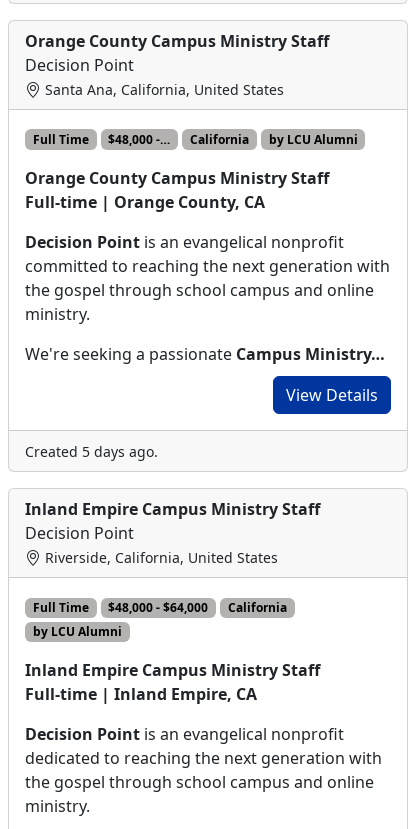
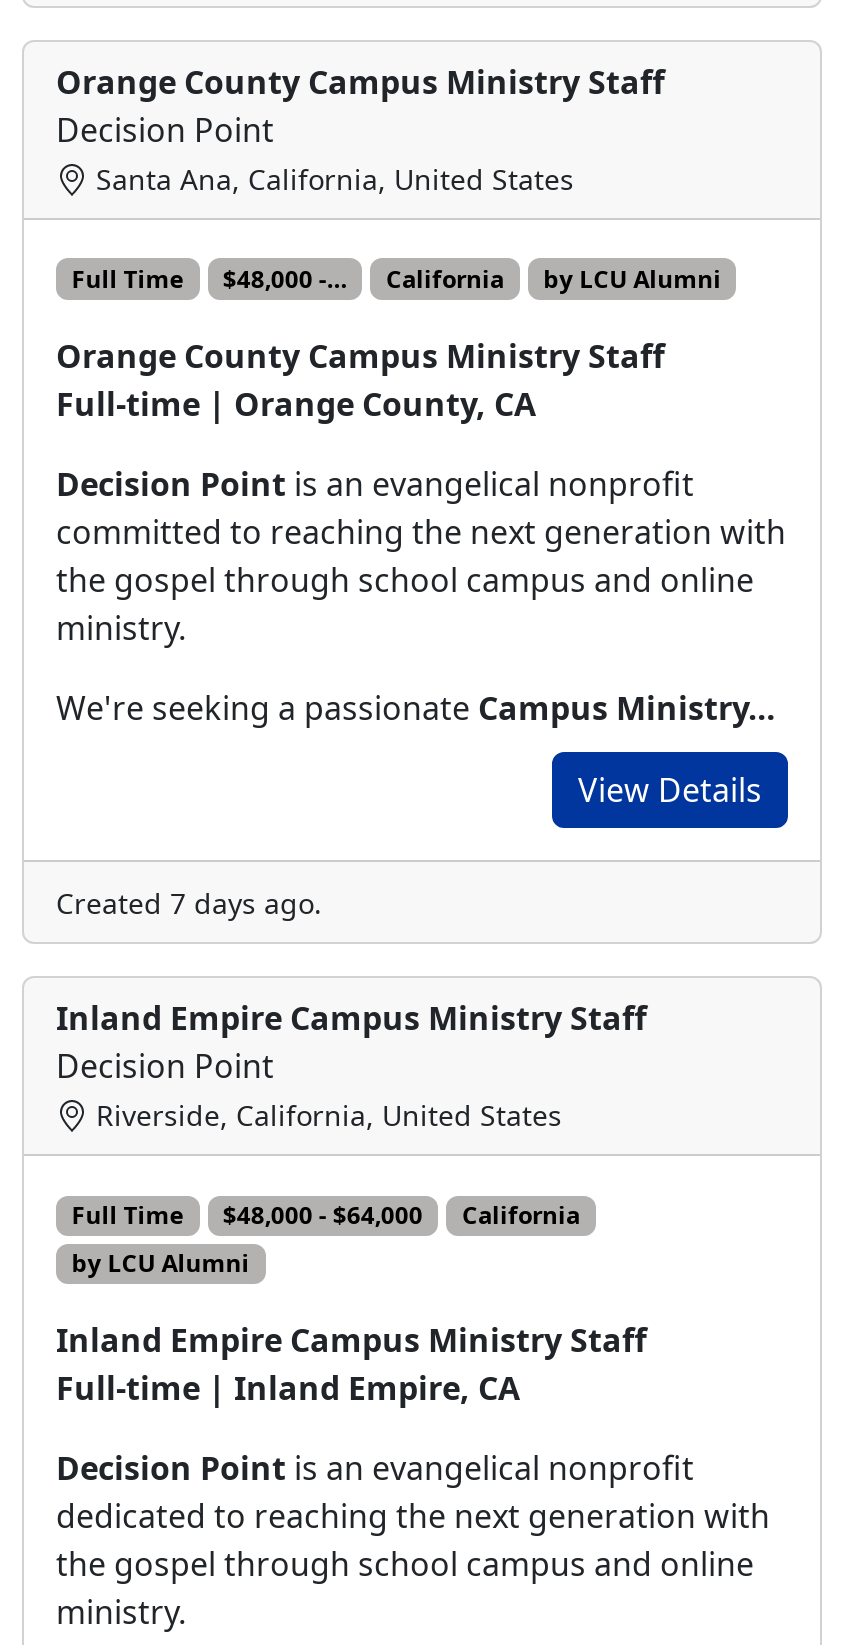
[25,442,158,461] Created 5 days ago. -> [56,883,322,921] Created 7 days ago.

